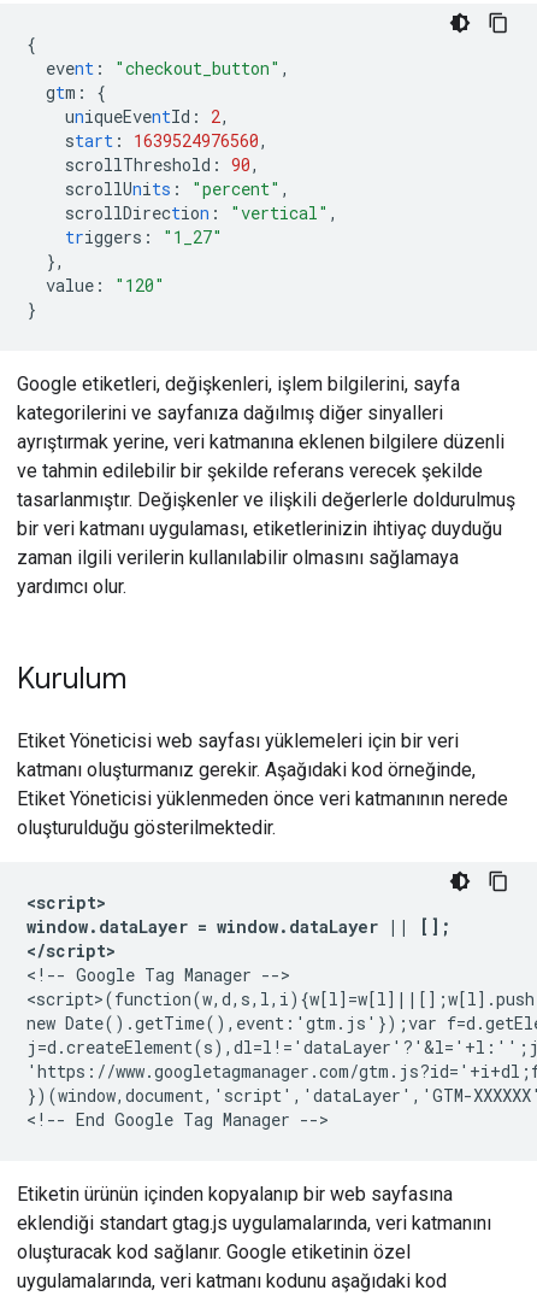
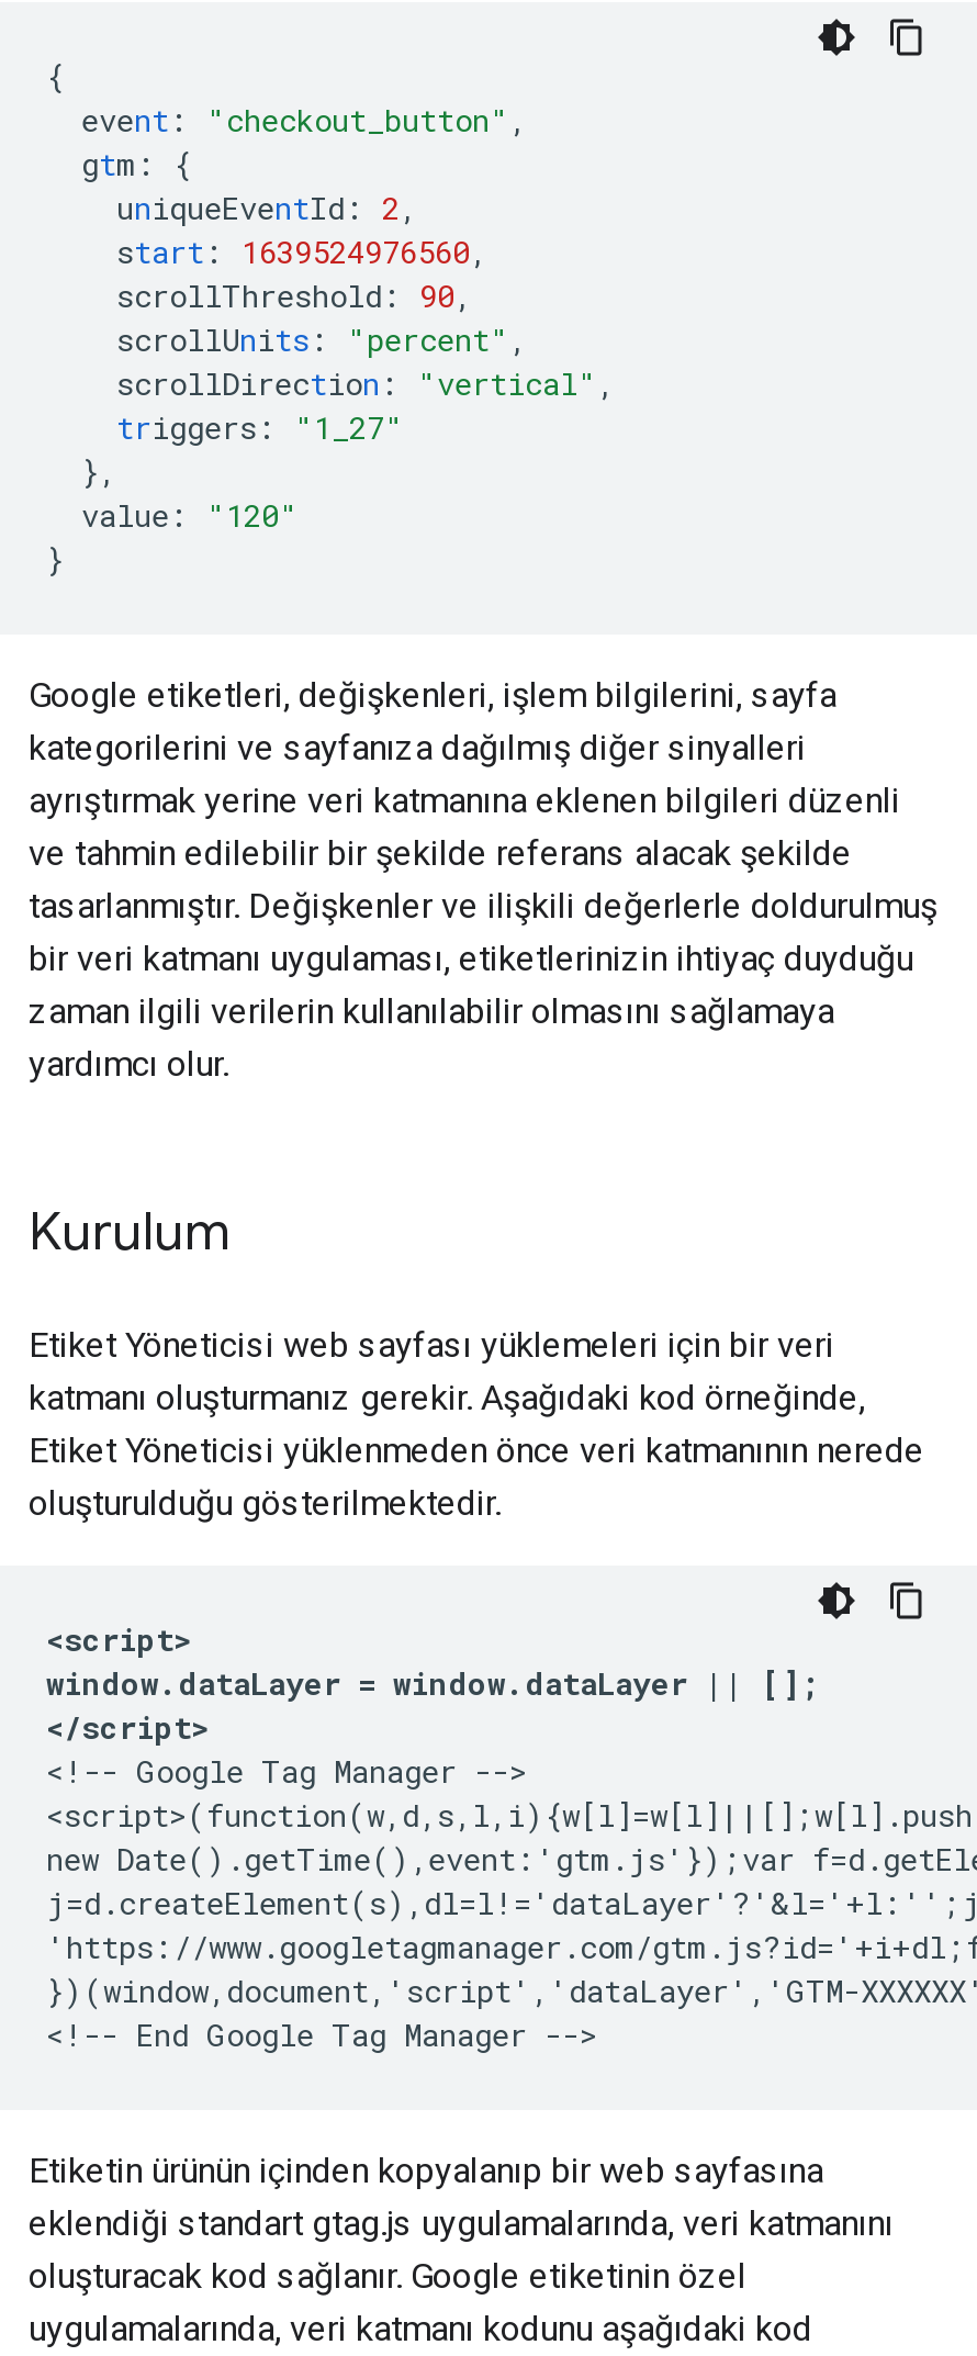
[17,430,504,453] ayrıştırmak yerine, veri katmanına eklenen bilgilere düzenli -> [29,779,900,821] ayrıştırmak yerine veri katmanına eklenen bilgileri düzenli
[17,459,483,482] ve tahmin edilebilir bir şekilde referans verecek şekilde -> [29,832,852,874] ve tahmin edilebilir bir şekilde referans alacak şekilde

